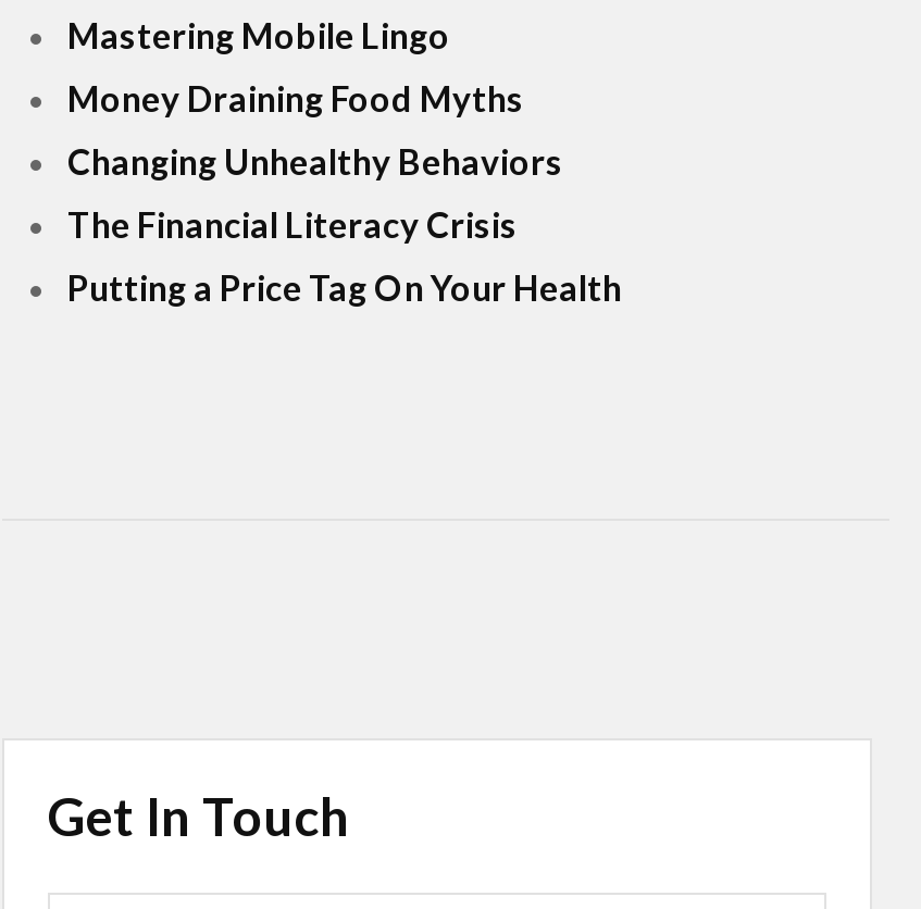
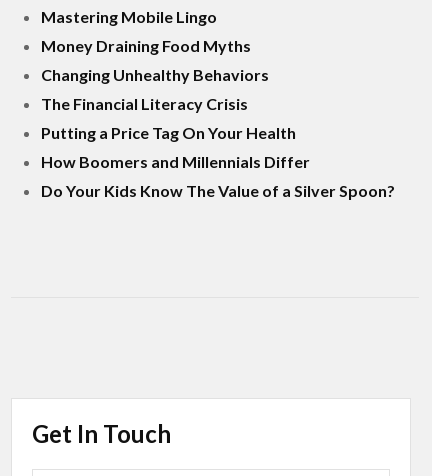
none -> [41,152,395,200] How Boomers and Millennials Differ | Do Your Kids Know The Value of a Silver Spoon?

